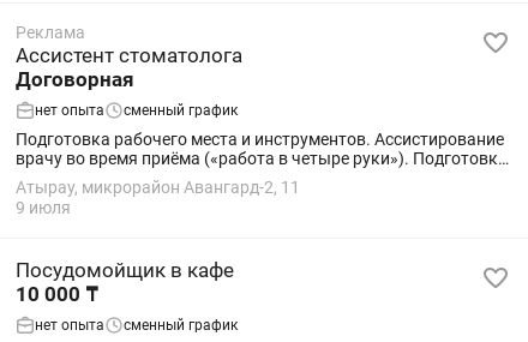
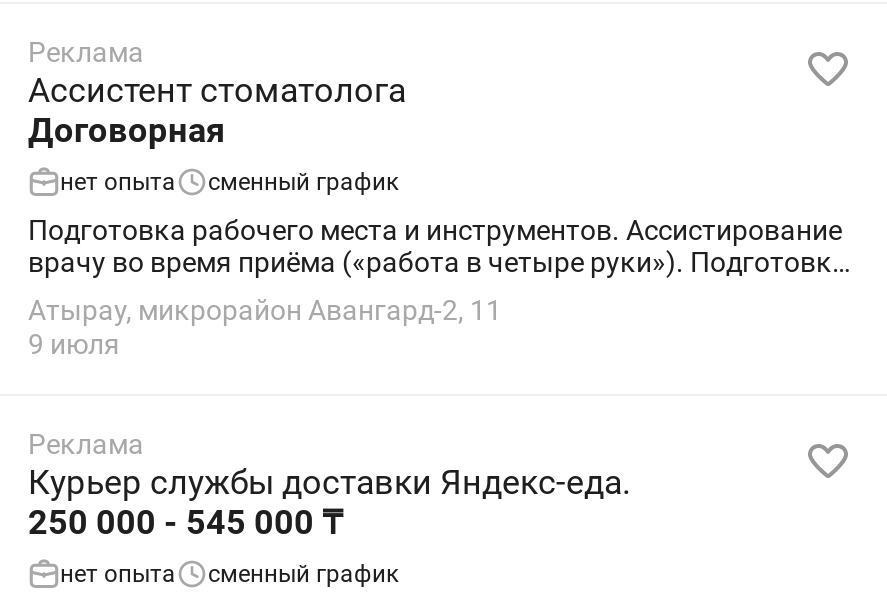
[16,258,234,306] Посудомойщик в кафе | 10 000 ₸ -> [28,428,630,542] Реклама | Курьер службы доставки Яндекс-еда. | 250 000 - 545 000 ₸

